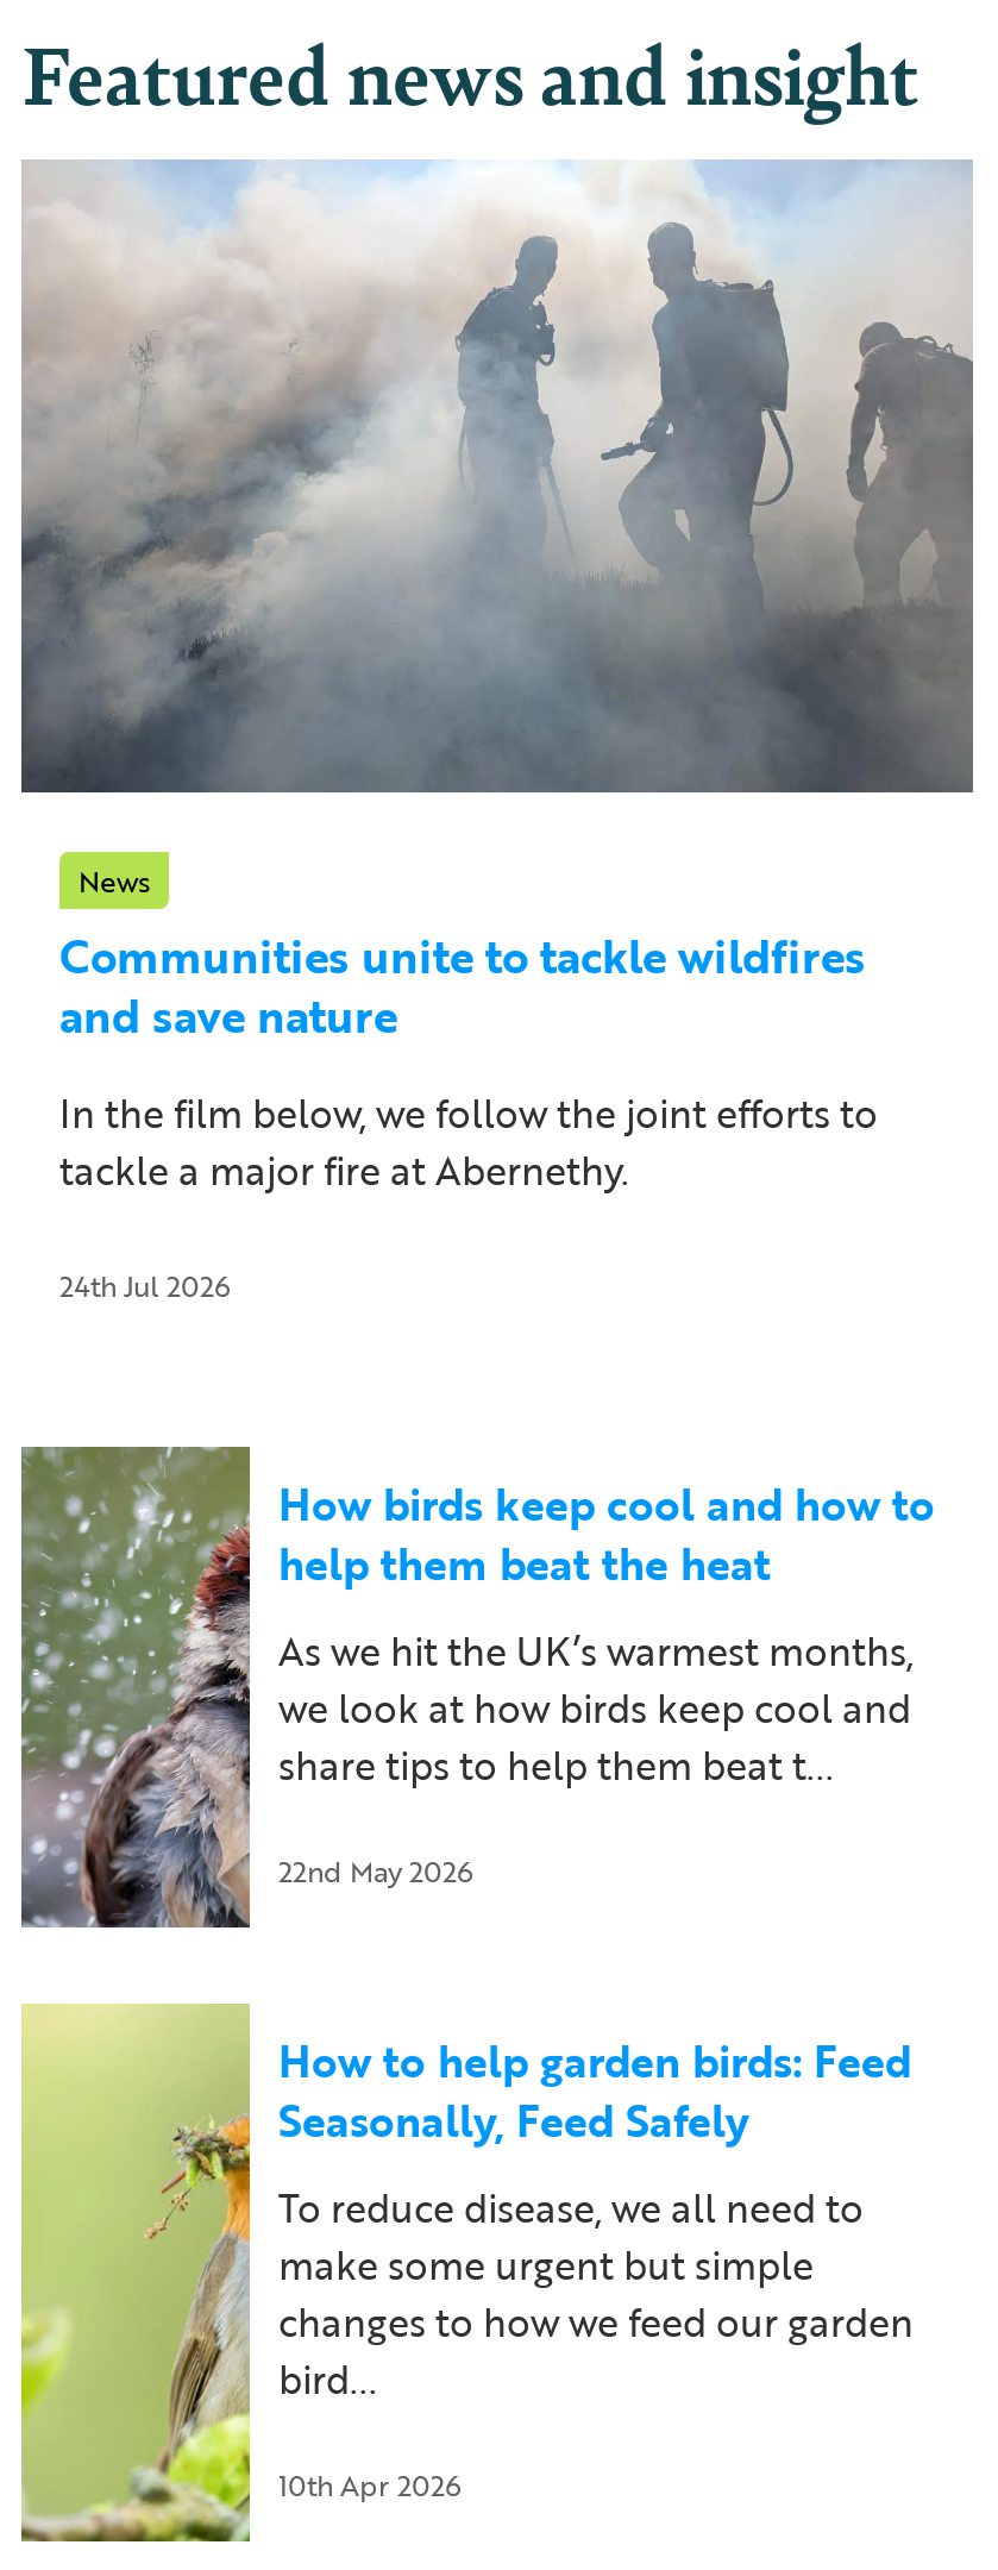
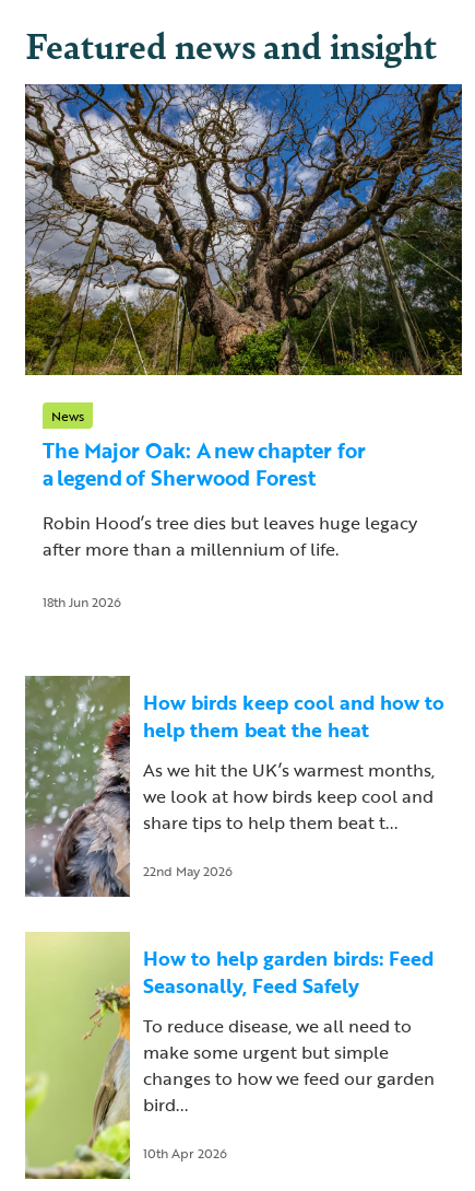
[19,159,975,795] [image] -> [24,83,463,376] [image]
[59,922,866,1050] Communities unite to tackle wildfires | and save nature -> [43,435,366,494] The Major Oak: A new chapter for | a legend of Sherwood Forest
[59,1086,878,1200] In the film below, we follow the joint efforts to | tackle a major fire at Abernethy. -> [43,510,417,562] Robin Hood’s tree dies but leaves huge legacy | after more than a millennium of life.
[59,1264,231,1307] 24th Jul 2026 -> [43,592,121,612] 18th Jun 2026

